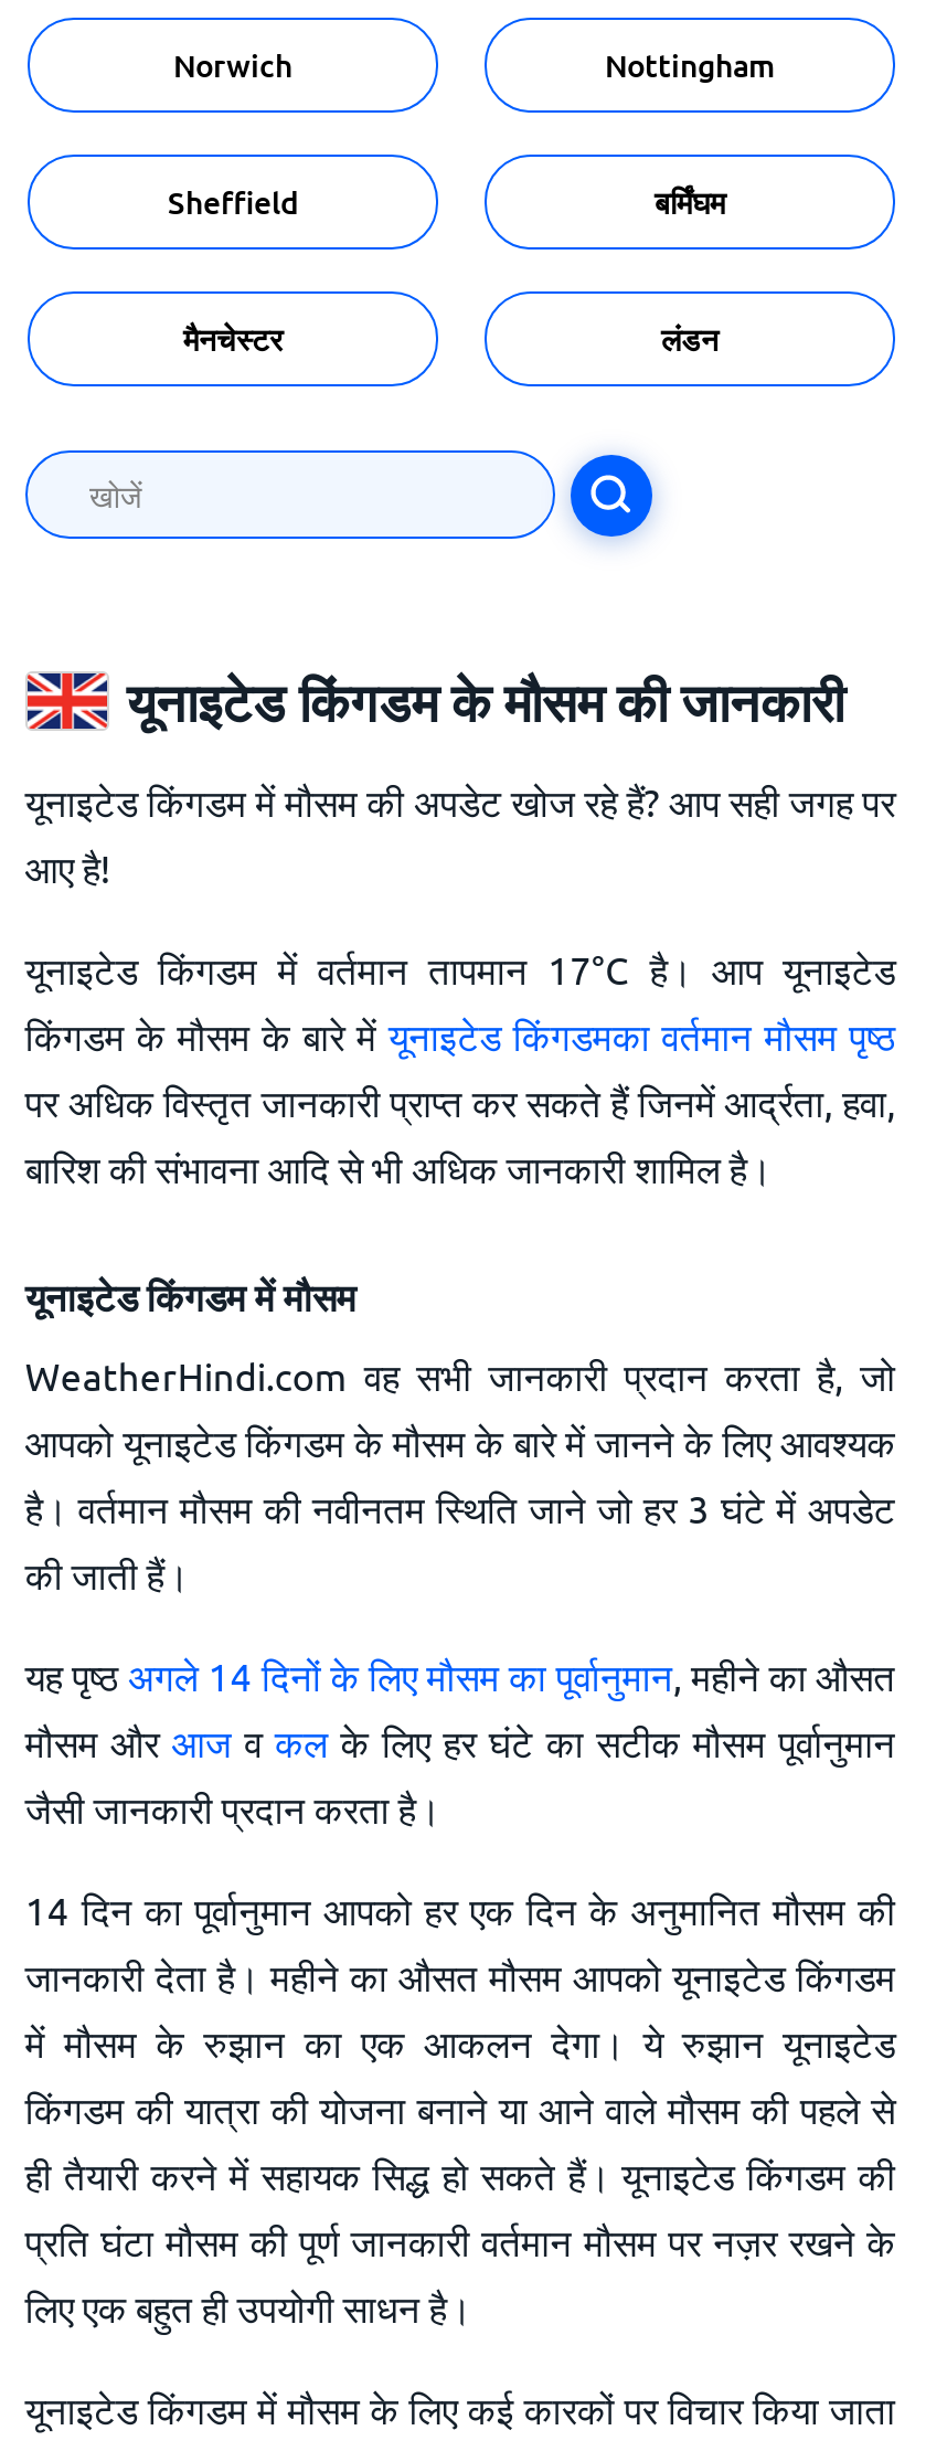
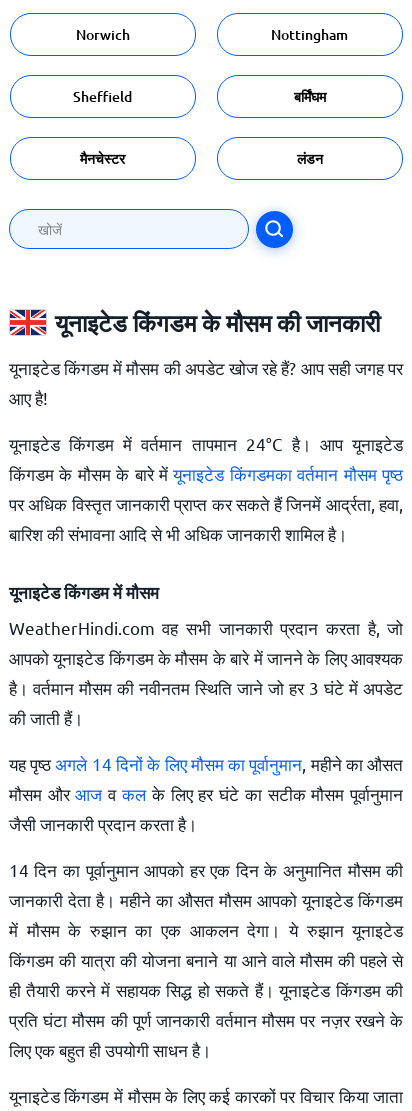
[25,945,895,991] यूनाइटेड किंगडम में वर्तमान तापमान 17°C है। आप यूनाइटेड -> [9,433,403,454] यूनाइटेड किंगडम में वर्तमान तापमान 24°C है। आप यूनाइटेड

